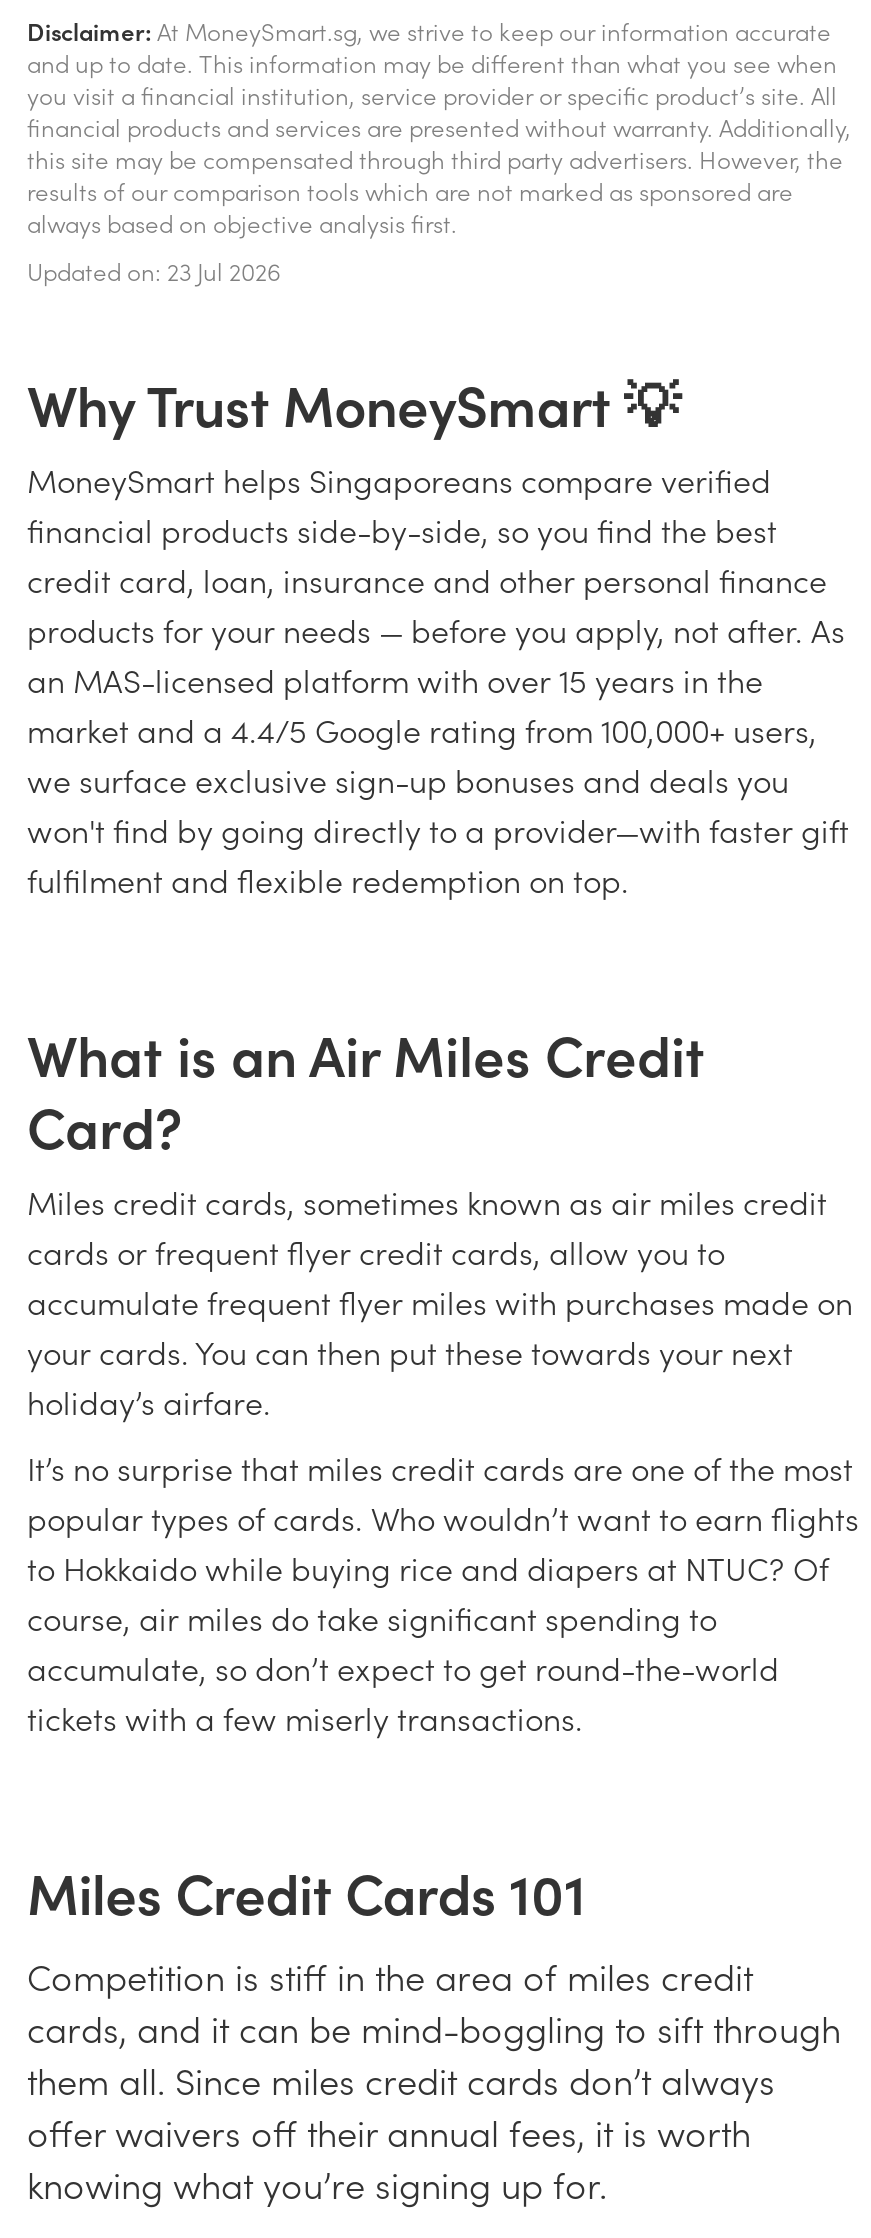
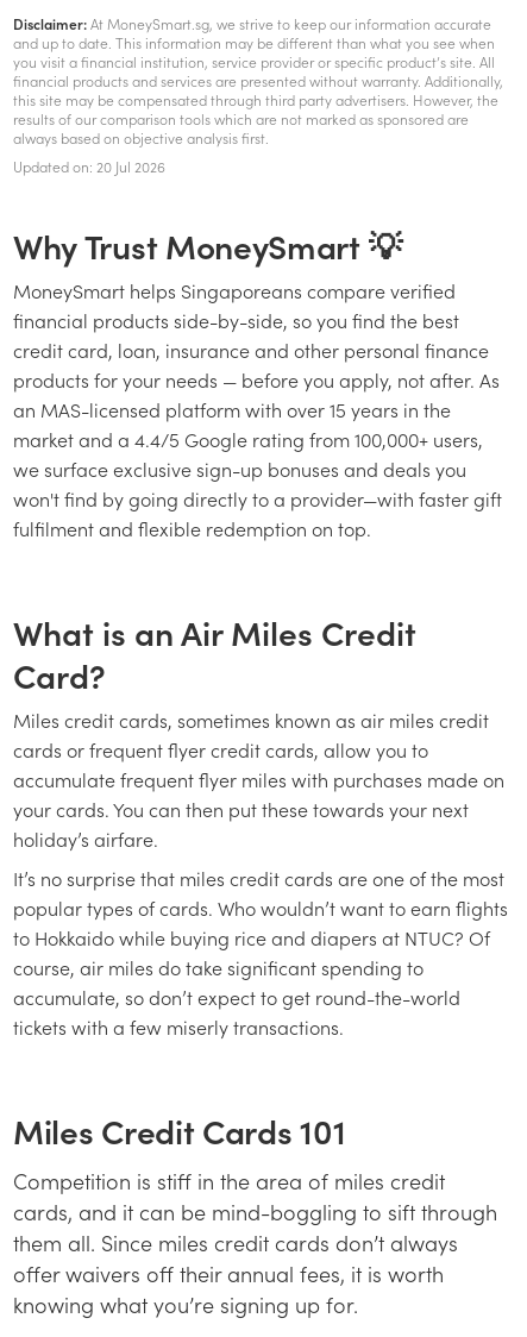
[27,253,281,287] Updated on: 23 Jul 2026 -> [13,155,165,176] Updated on: 20 Jul 2026

